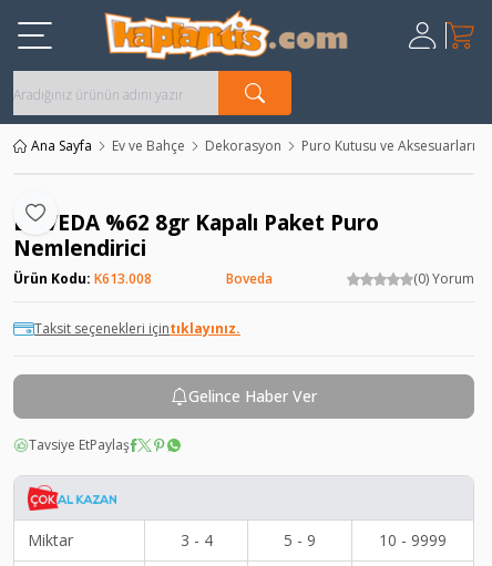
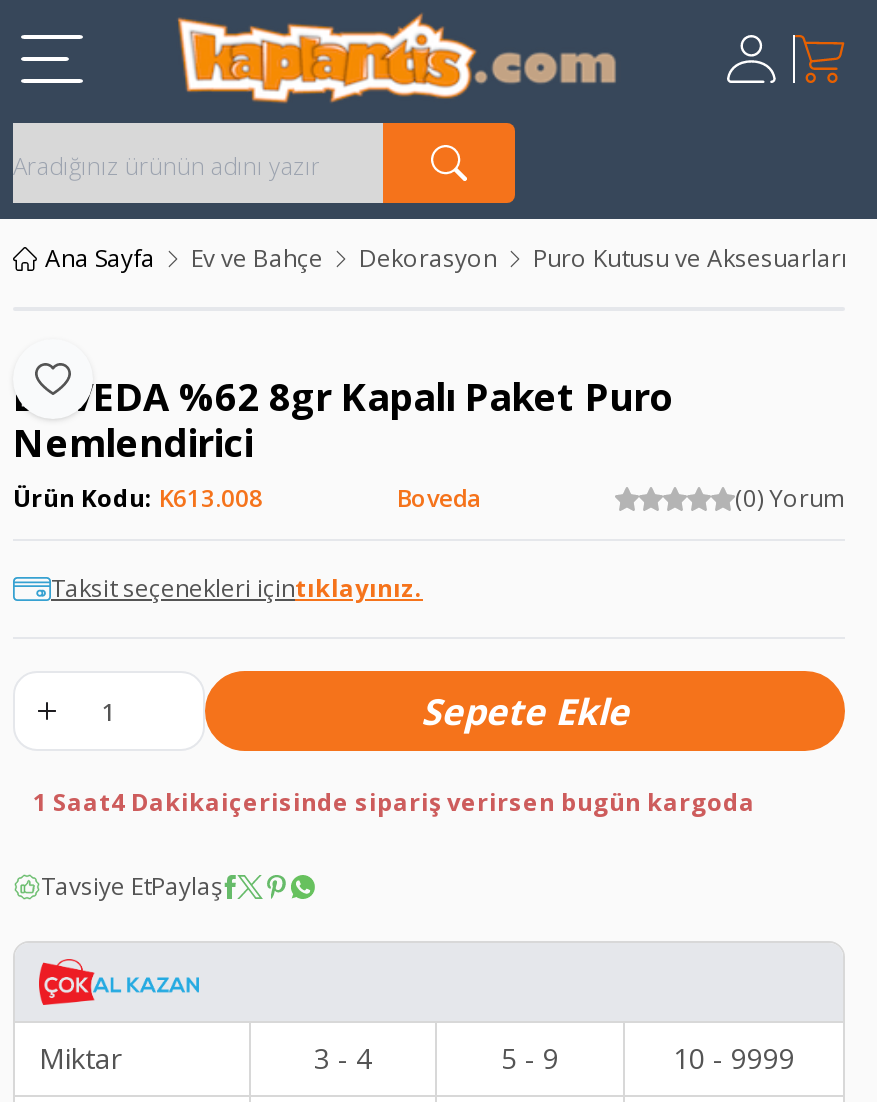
[188,386,317,407] Gelince Haber Ver -> [33,687,755,819] Sepete Ekle | 1 Saat4 Dakikaiçerisinde sipariş verirsen bugün kargoda

